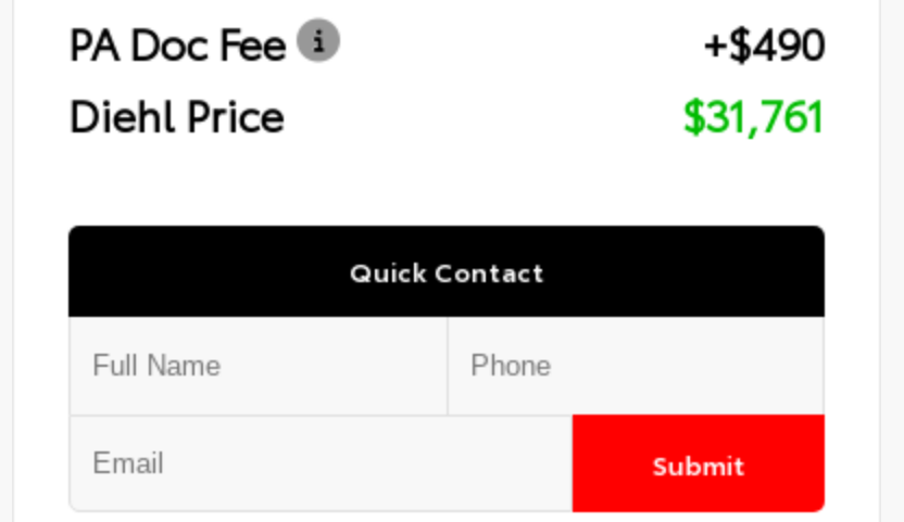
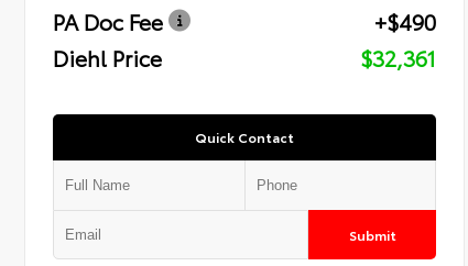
[681,80,825,141] $31,761 -> [360,41,436,71] $32,361

